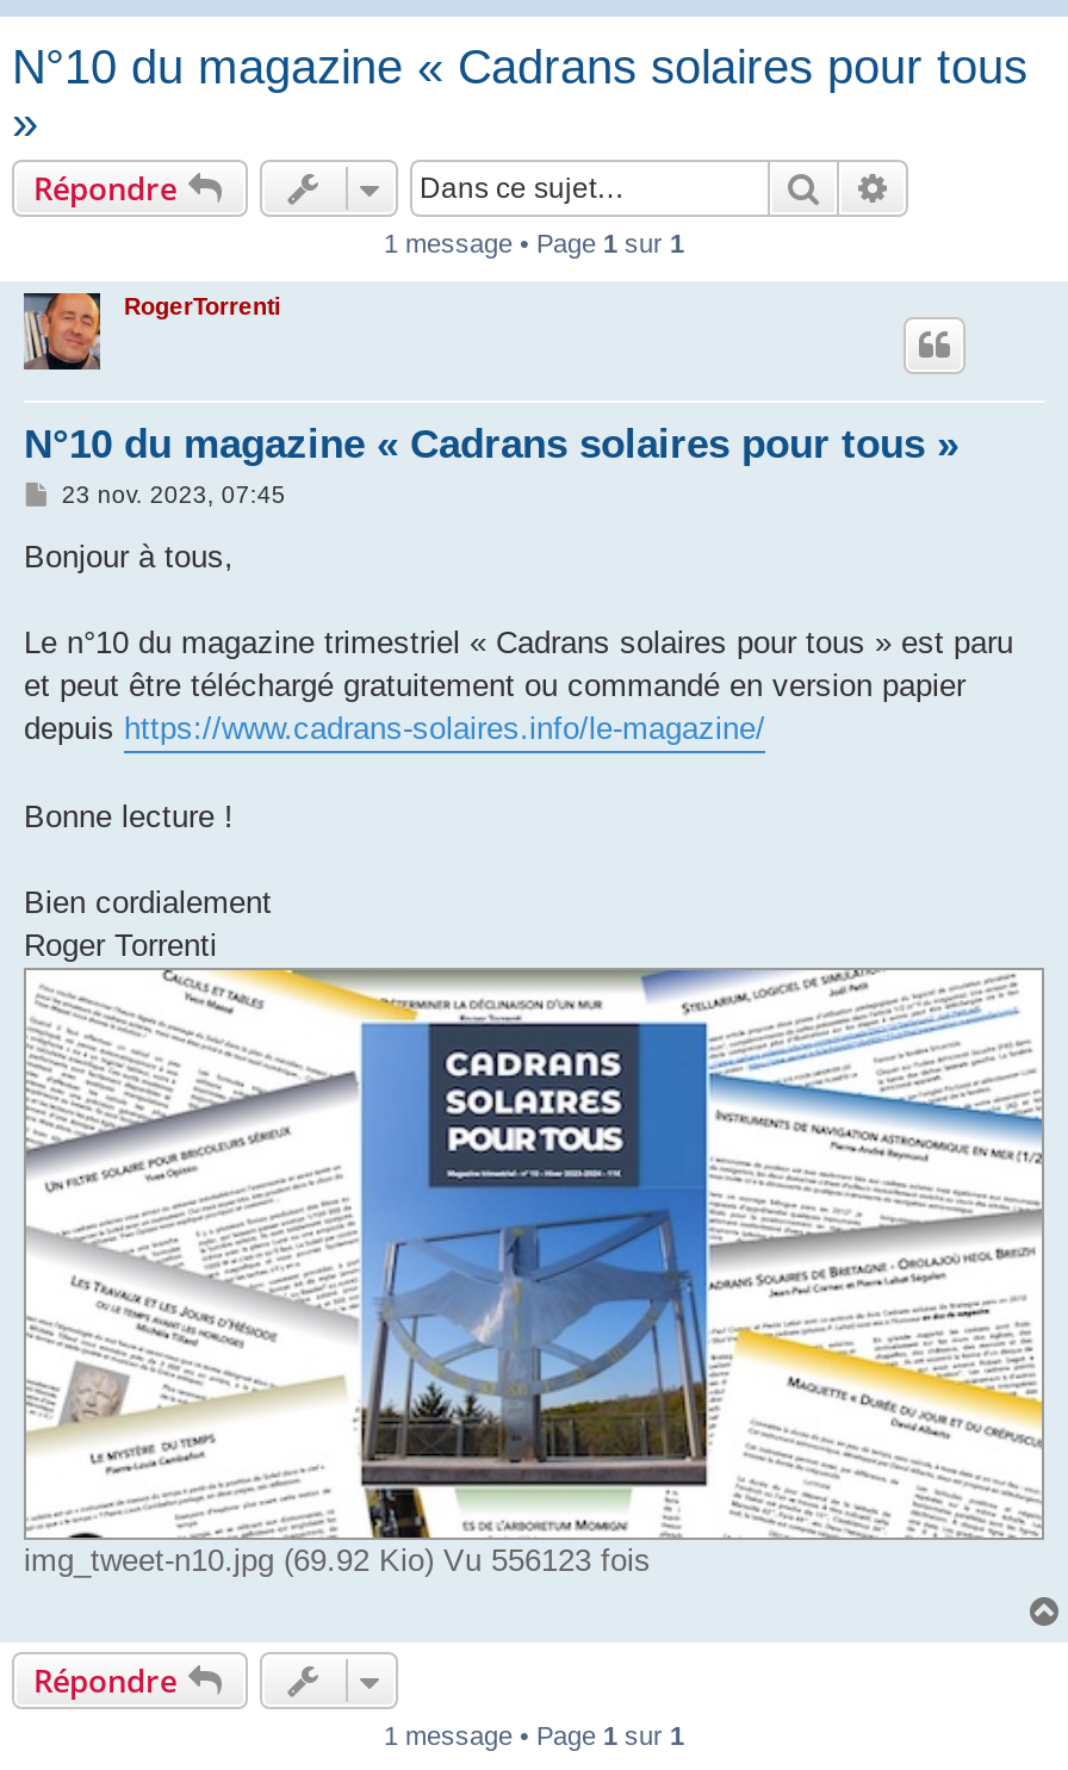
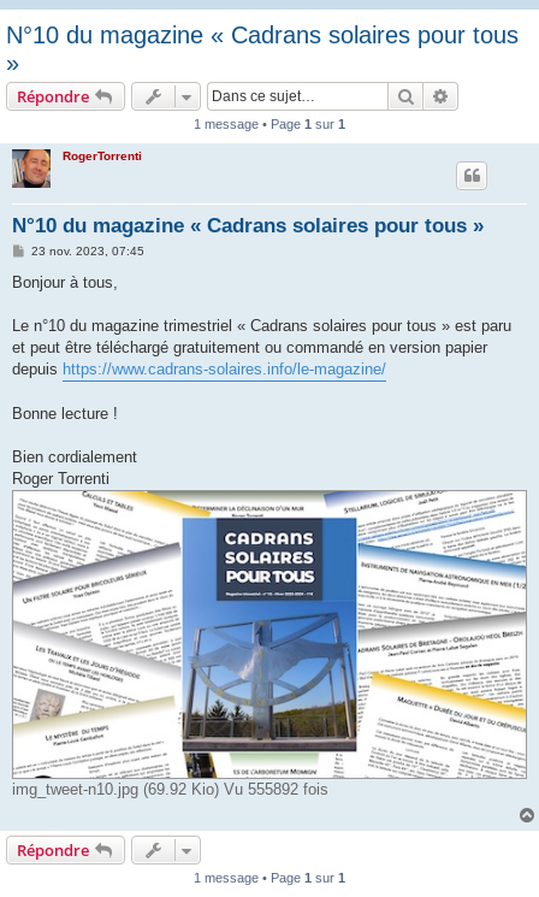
[24,1543,651,1579] img_tweet-n10.jpg (69.92 Kio) Vu 556123 fois -> [12,781,328,799] img_tweet-n10.jpg (69.92 Kio) Vu 555892 fois

